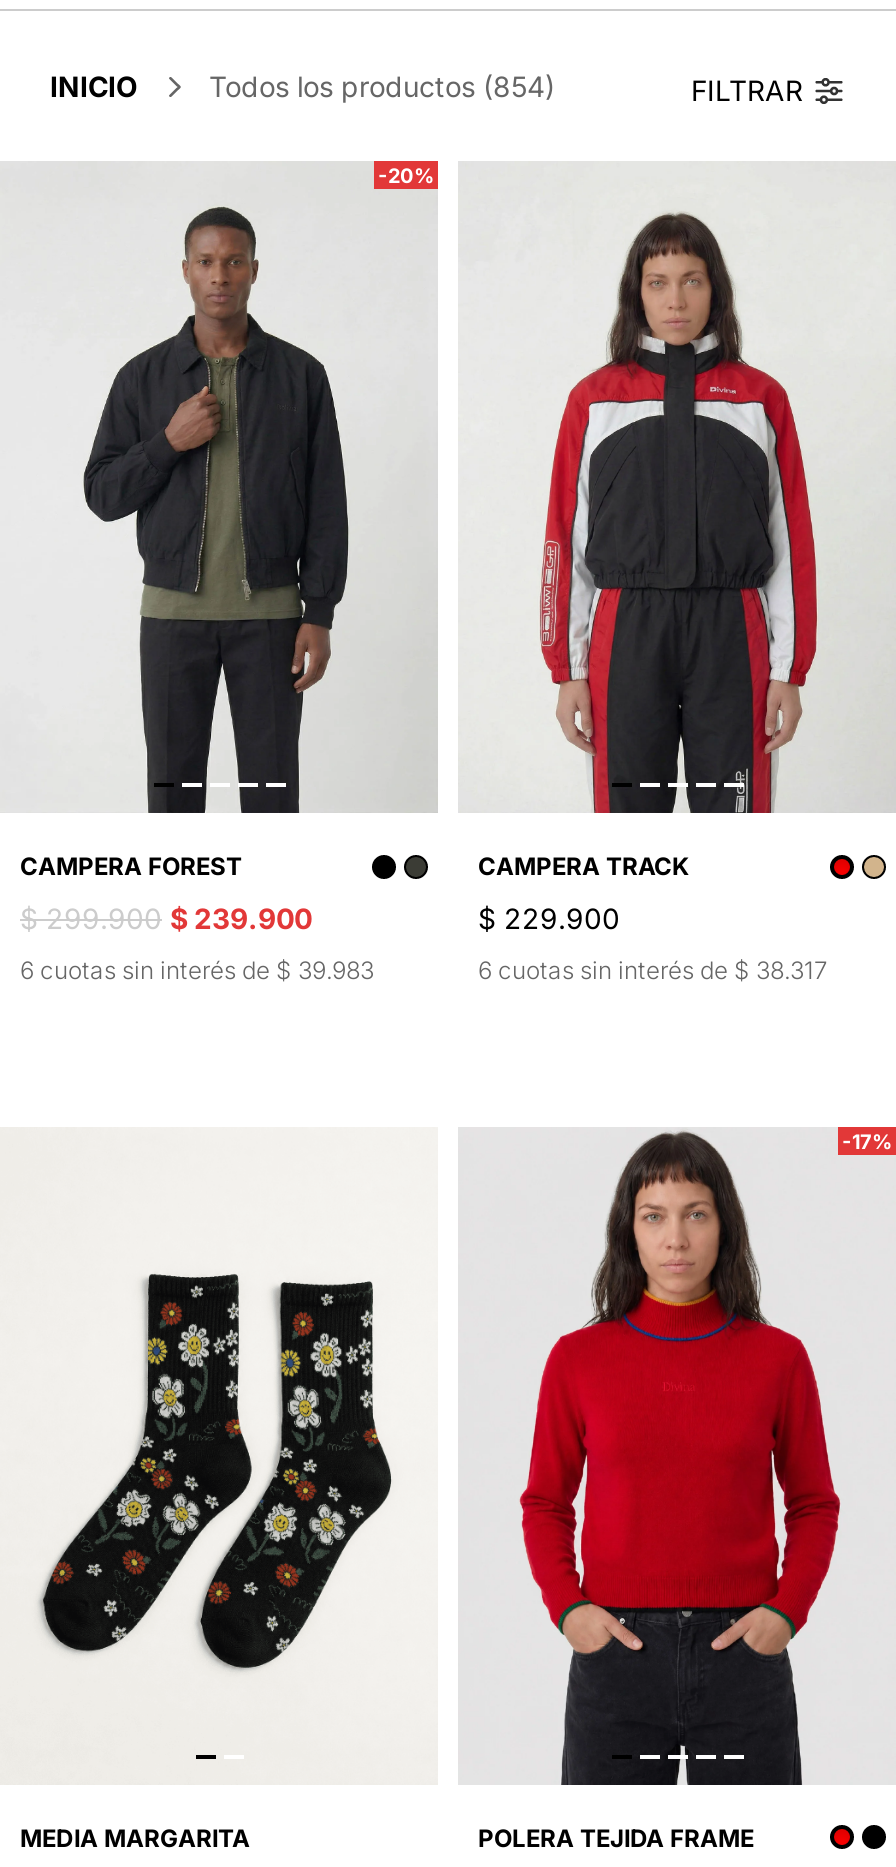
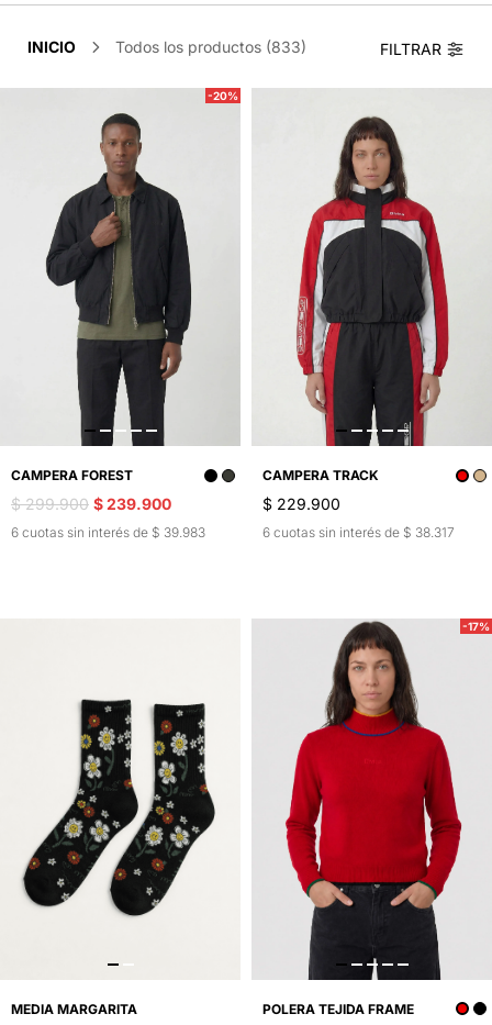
[201,69,555,103] Todos los productos (854) -> [110,37,306,56] Todos los productos (833)

